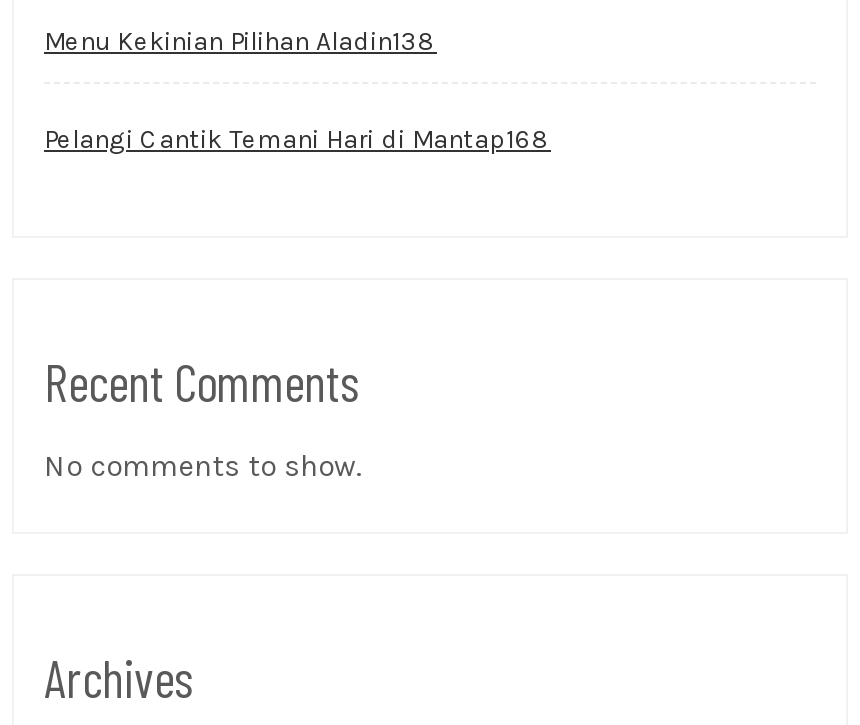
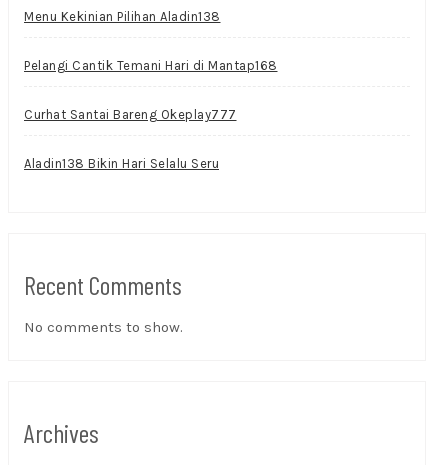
none -> [24,106,236,170] Curhat Santai Bareng Okeplay777 | Aladin138 Bikin Hari Selalu Seru

